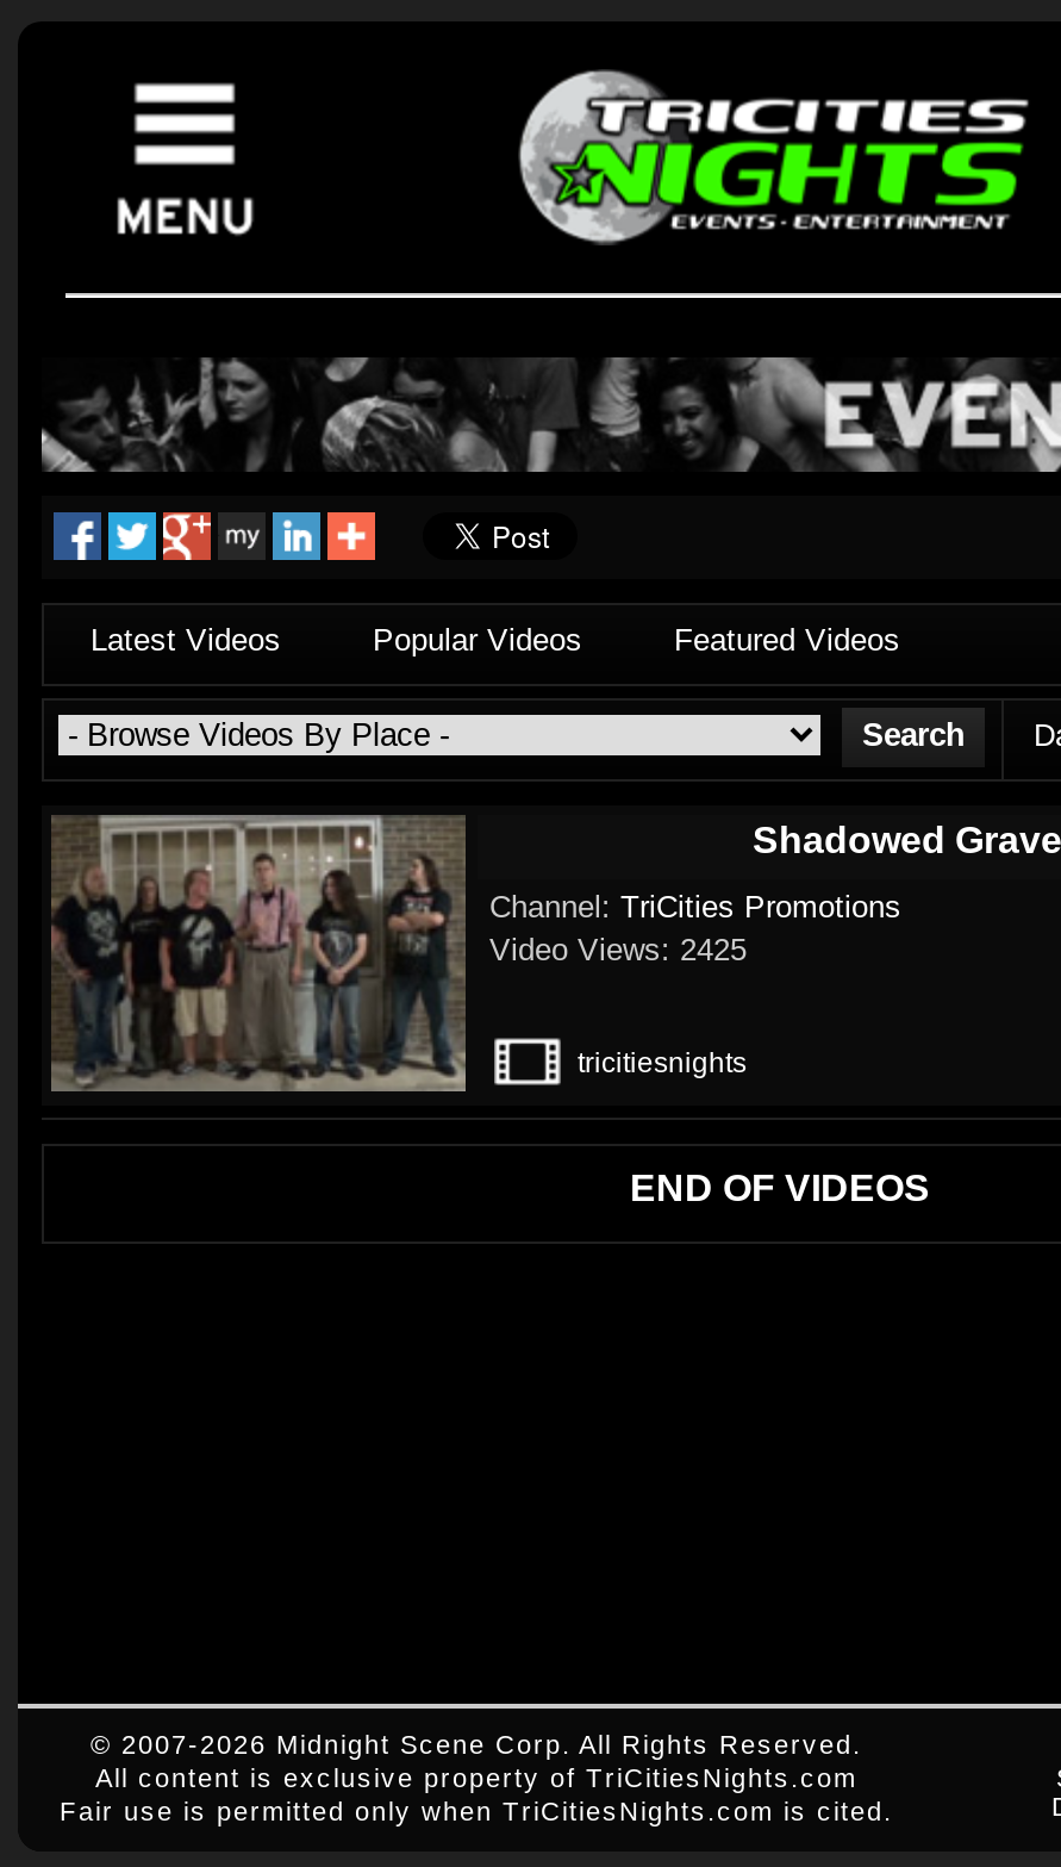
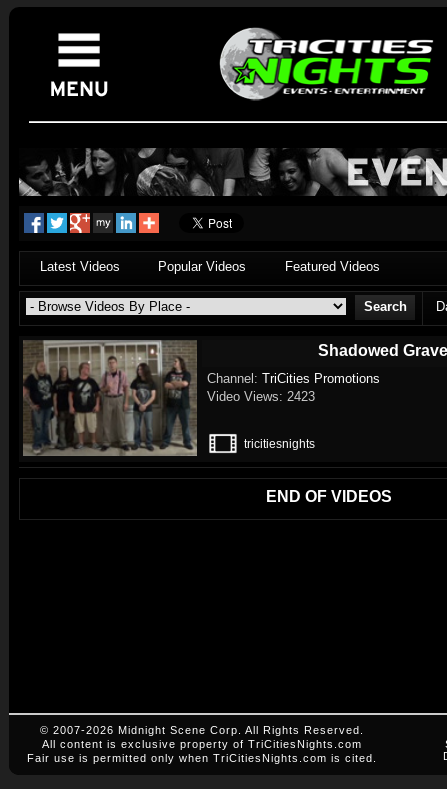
[489,932,747,967] Video Views: 2425 -> [207,389,315,404] Video Views: 2423

